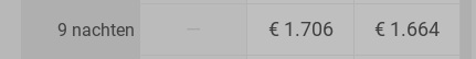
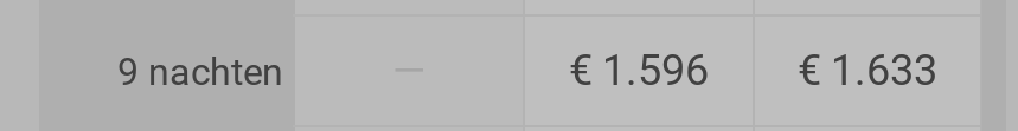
[268,17,333,40] € 1.706 -> [569,45,709,94] € 1.596
[374,17,440,40] € 1.664 -> [798,45,937,94] € 1.633

